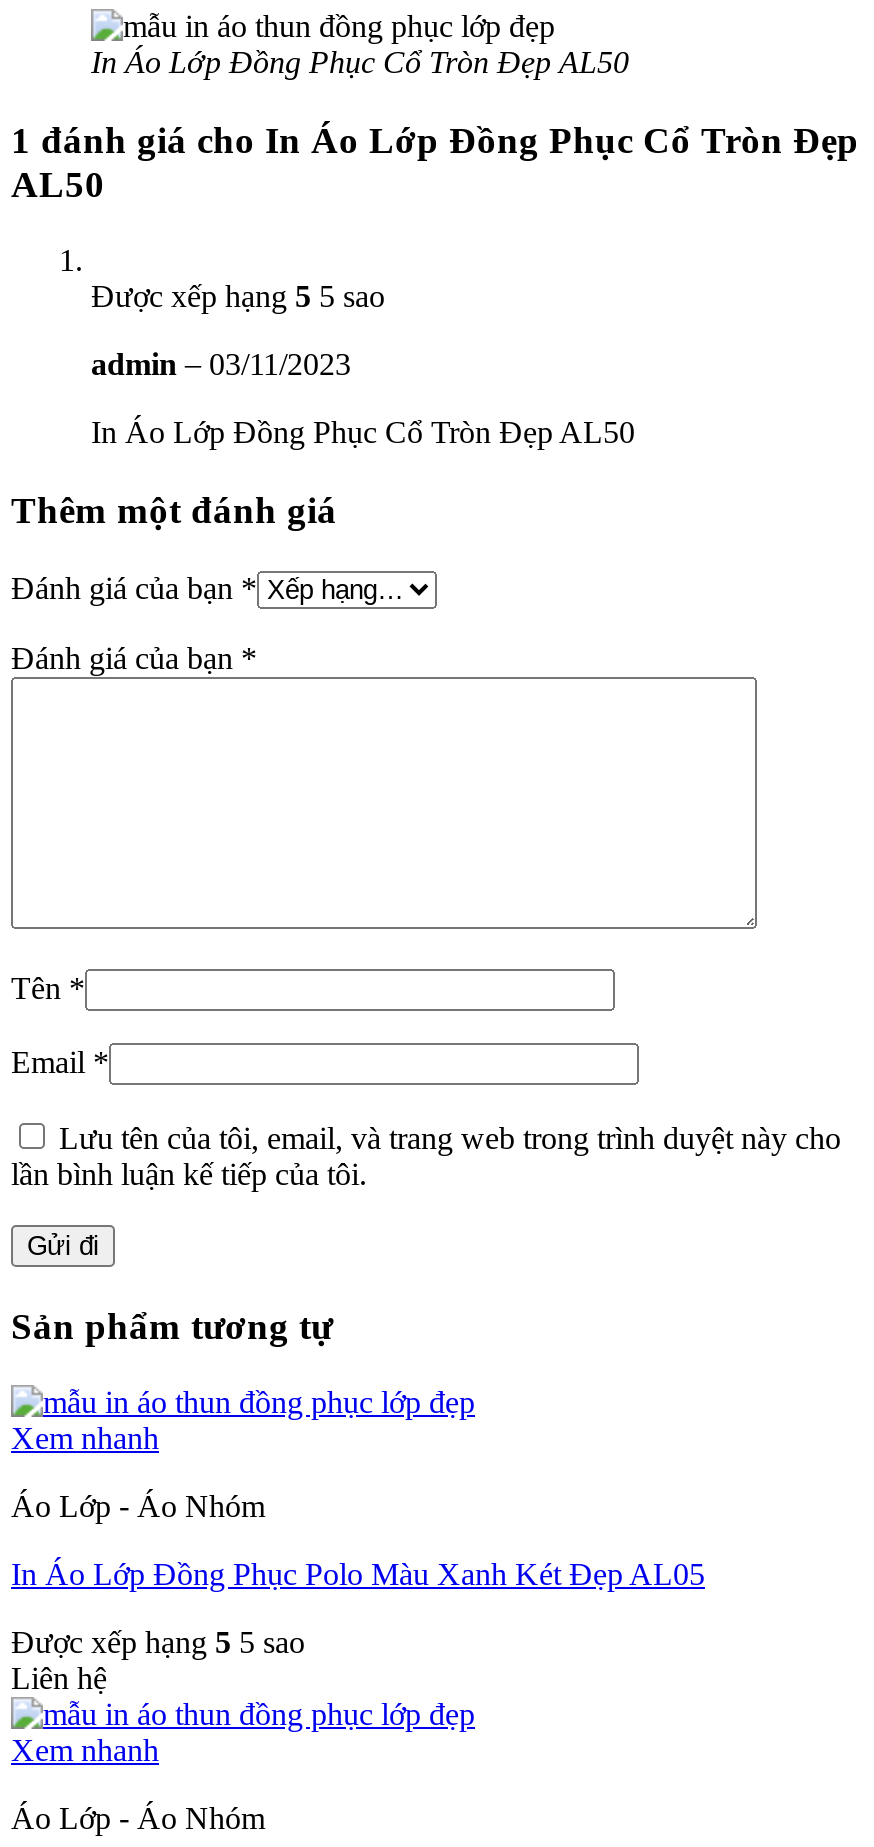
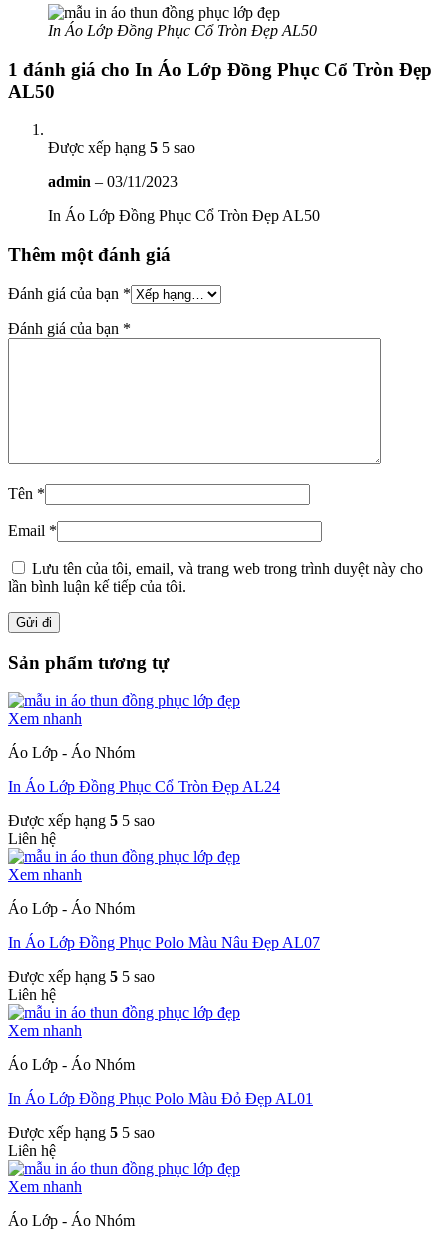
[11,1557,705,1591] In Áo Lớp Đồng Phục Polo Màu Xanh Két Đẹp AL05 -> [8,778,320,1107] In Áo Lớp Đồng Phục Cổ Tròn Đẹp AL24 | Được xếp hạng 5 5 sao | Liên hệ | Xem nhanh | Áo Lớp - Áo Nhóm | In Áo Lớp Đồng Phục Polo Màu Nâu Đẹp AL07 | Được xếp hạng 5 5 sao | Liên hệ | Xem nhanh | Áo Lớp - Áo Nhóm | In Áo Lớp Đồng Phục Polo Màu Đỏ Đẹp AL01

